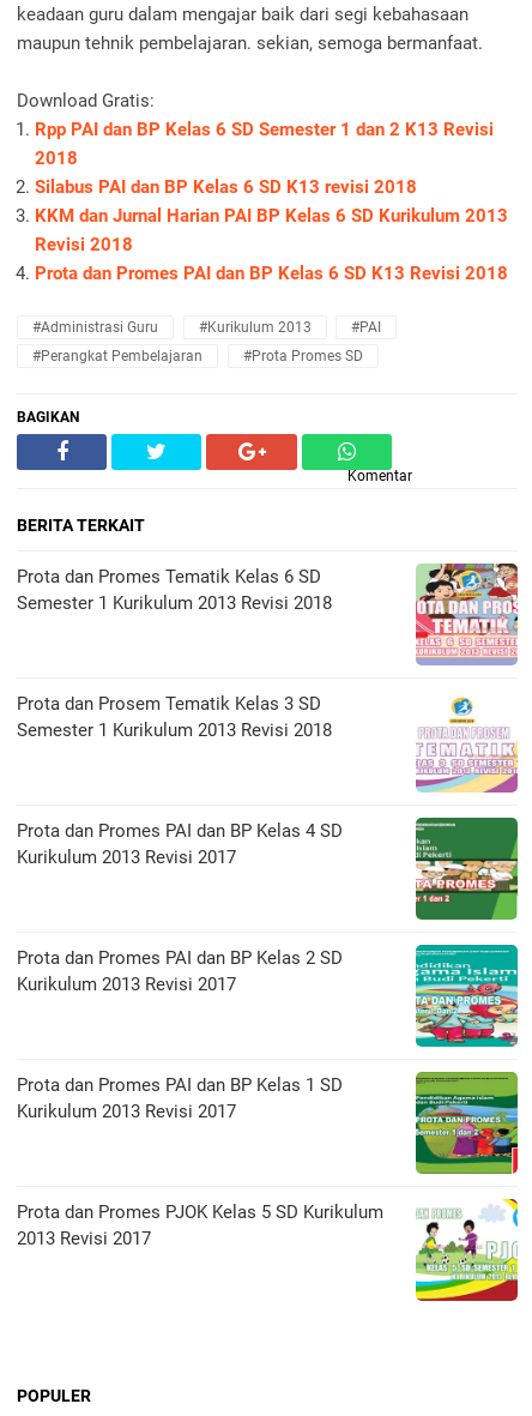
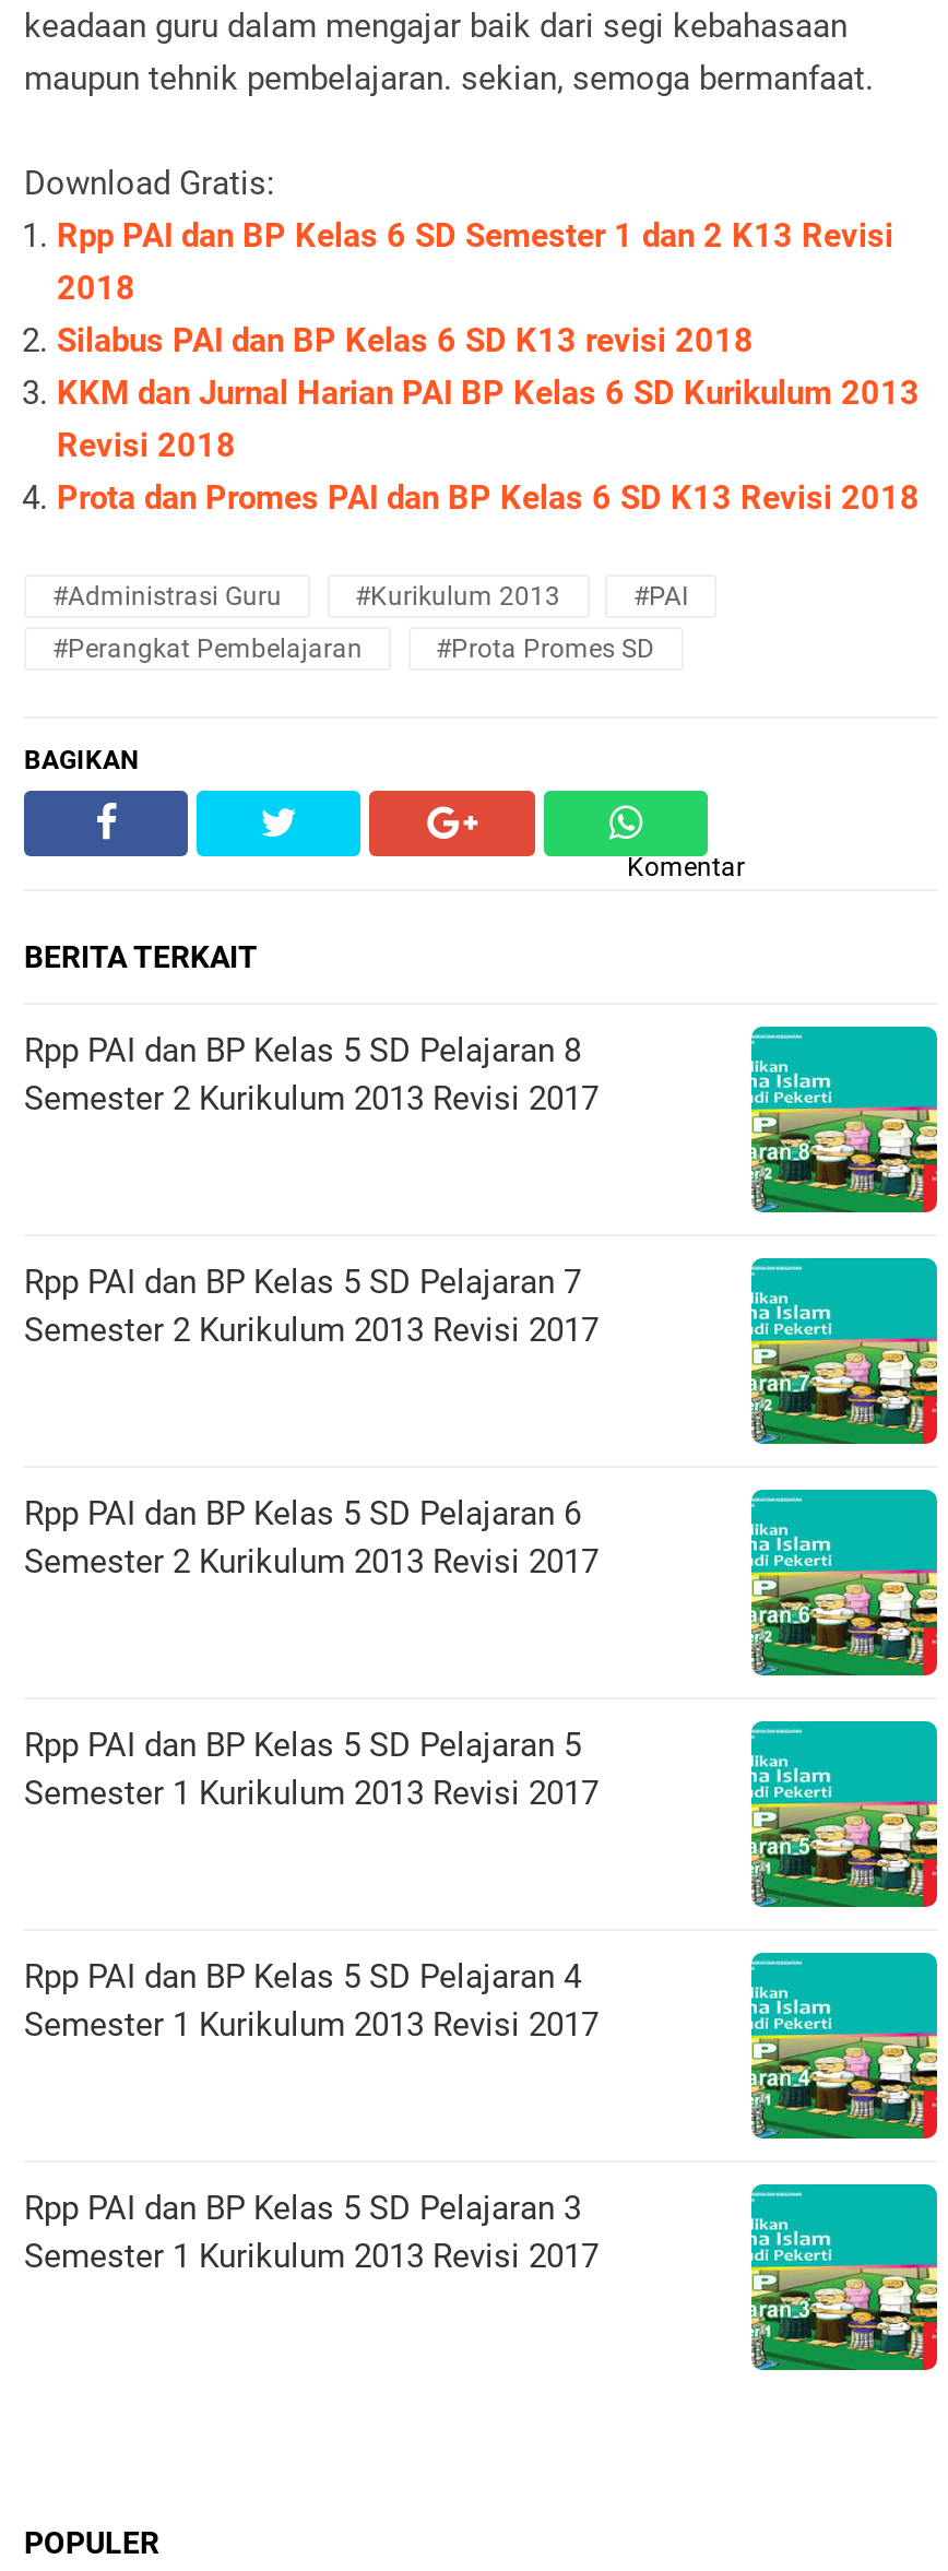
[17,566,332,614] Prota dan Promes Tematik Kelas 6 SD | Semester 1 Kurikulum 2013 Revisi 2018 -> [24,1031,599,1118] Rpp PAI dan BP Kelas 5 SD Pelajaran 8 | Semester 2 Kurikulum 2013 Revisi 2017
[415,562,519,665] [image] -> [749,1024,939,1215] [image]
[17,693,332,741] Prota dan Prosem Tematik Kelas 3 SD | Semester 1 Kurikulum 2013 Revisi 2018 -> [24,1263,599,1350] Rpp PAI dan BP Kelas 5 SD Pelajaran 7 | Semester 2 Kurikulum 2013 Revisi 2017
[416,691,519,794] [image] -> [749,1256,939,1446] [image]
[17,820,343,868] Prota dan Promes PAI dan BP Kelas 4 SD | Kurikulum 2013 Revisi 2017 -> [24,1494,599,1581] Rpp PAI dan BP Kelas 5 SD Pelajaran 6 | Semester 2 Kurikulum 2013 Revisi 2017
[415,817,519,921] [image] -> [749,1488,939,1678] [image]
[17,947,343,995] Prota dan Promes PAI dan BP Kelas 2 SD | Kurikulum 2013 Revisi 2017 -> [24,1726,599,1813] Rpp PAI dan BP Kelas 5 SD Pelajaran 5 | Semester 1 Kurikulum 2013 Revisi 2017
[415,950,519,1048] [image] -> [751,1756,939,1909] [image]
[17,1074,343,1122] Prota dan Promes PAI dan BP Kelas 1 SD | Kurikulum 2013 Revisi 2017 -> [24,1957,599,2045] Rpp PAI dan BP Kelas 5 SD Pelajaran 4 | Semester 1 Kurikulum 2013 Revisi 2017
[415,1071,519,1175] [image] -> [749,1951,939,2138] [image]
[17,1201,383,1249] Prota dan Promes PJOK Kelas 5 SD Kurikulum | 2013 Revisi 2017 -> [24,2189,599,2276] Rpp PAI dan BP Kelas 5 SD Pelajaran 3 | Semester 1 Kurikulum 2013 Revisi 2017
[415,1198,519,1302] [image] -> [749,2182,939,2372] [image]

